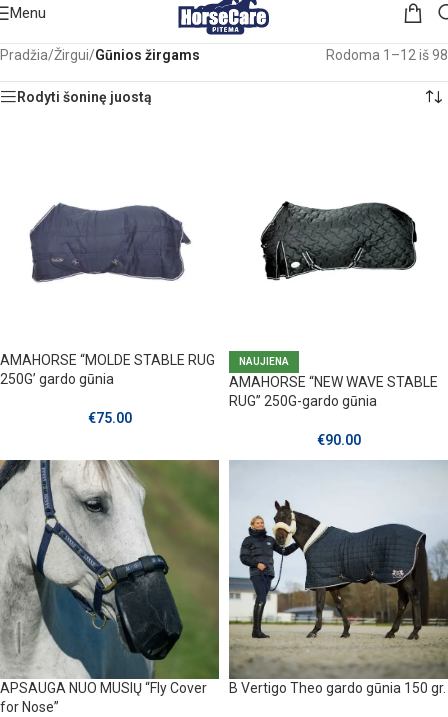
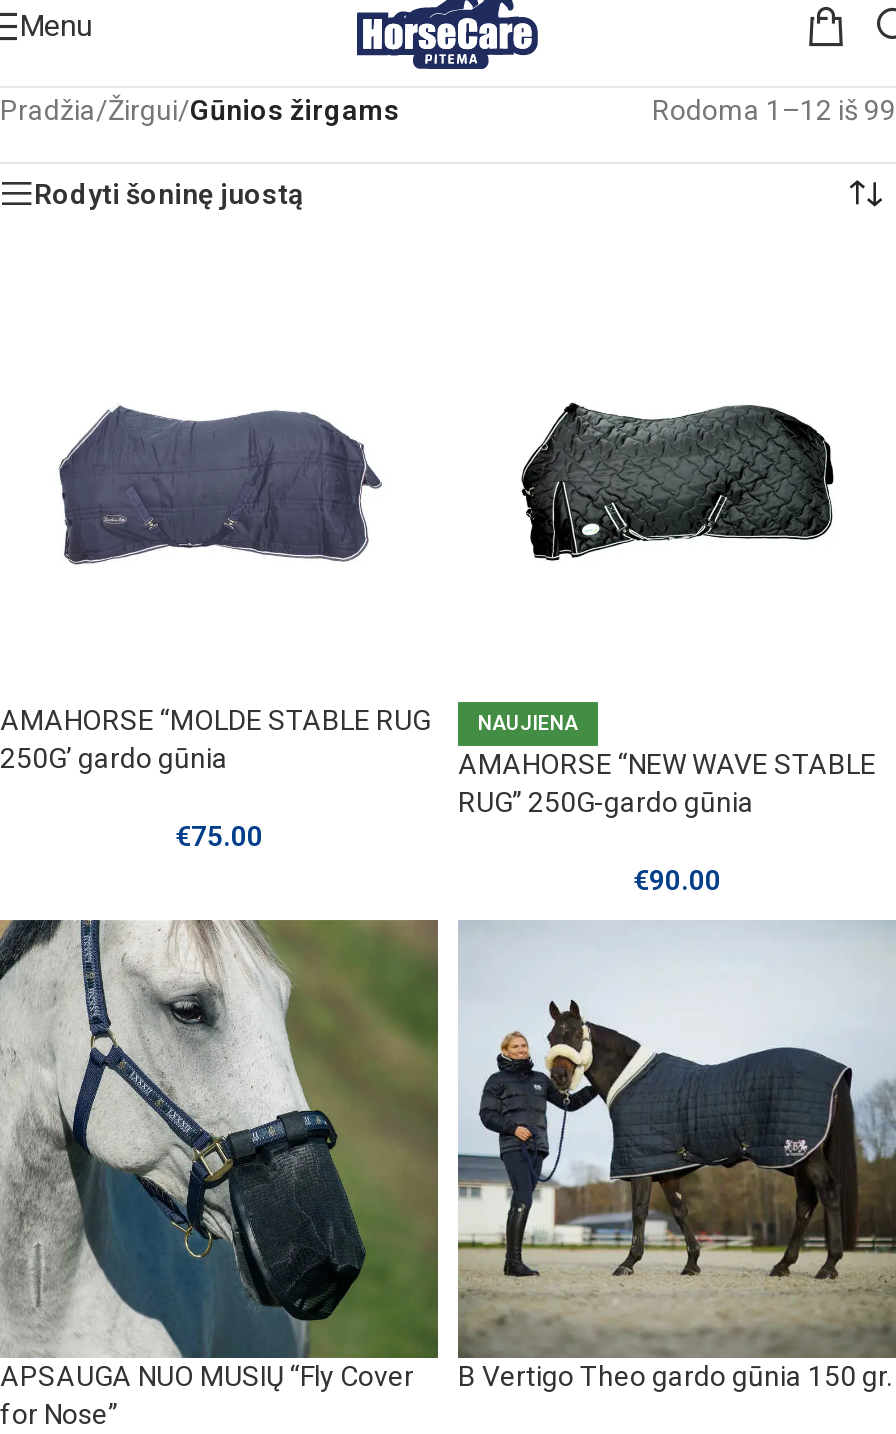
[326,47,448,63] Rodoma 1–12 iš 98 -> [652,94,896,126] Rodoma 1–12 iš 99

